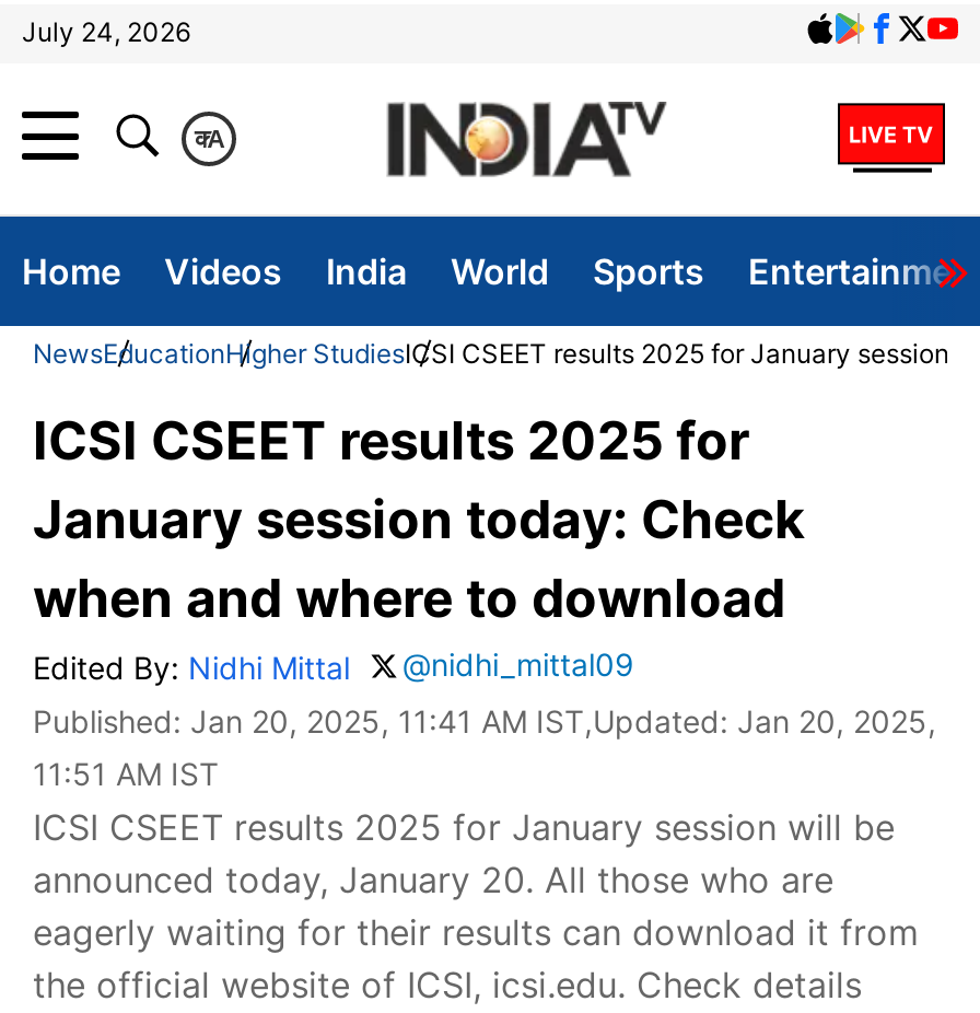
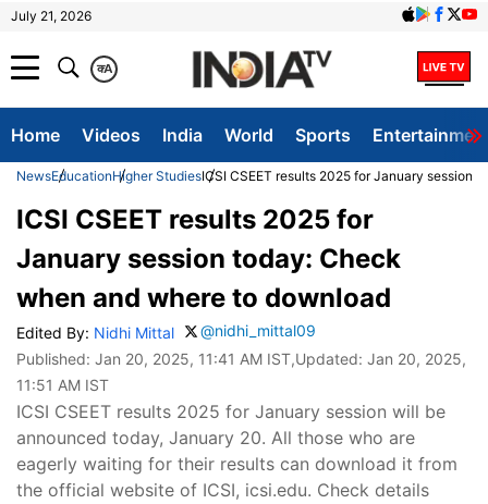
[22,15,190,48] July 24, 2026 -> [11,8,91,24] July 21, 2026

